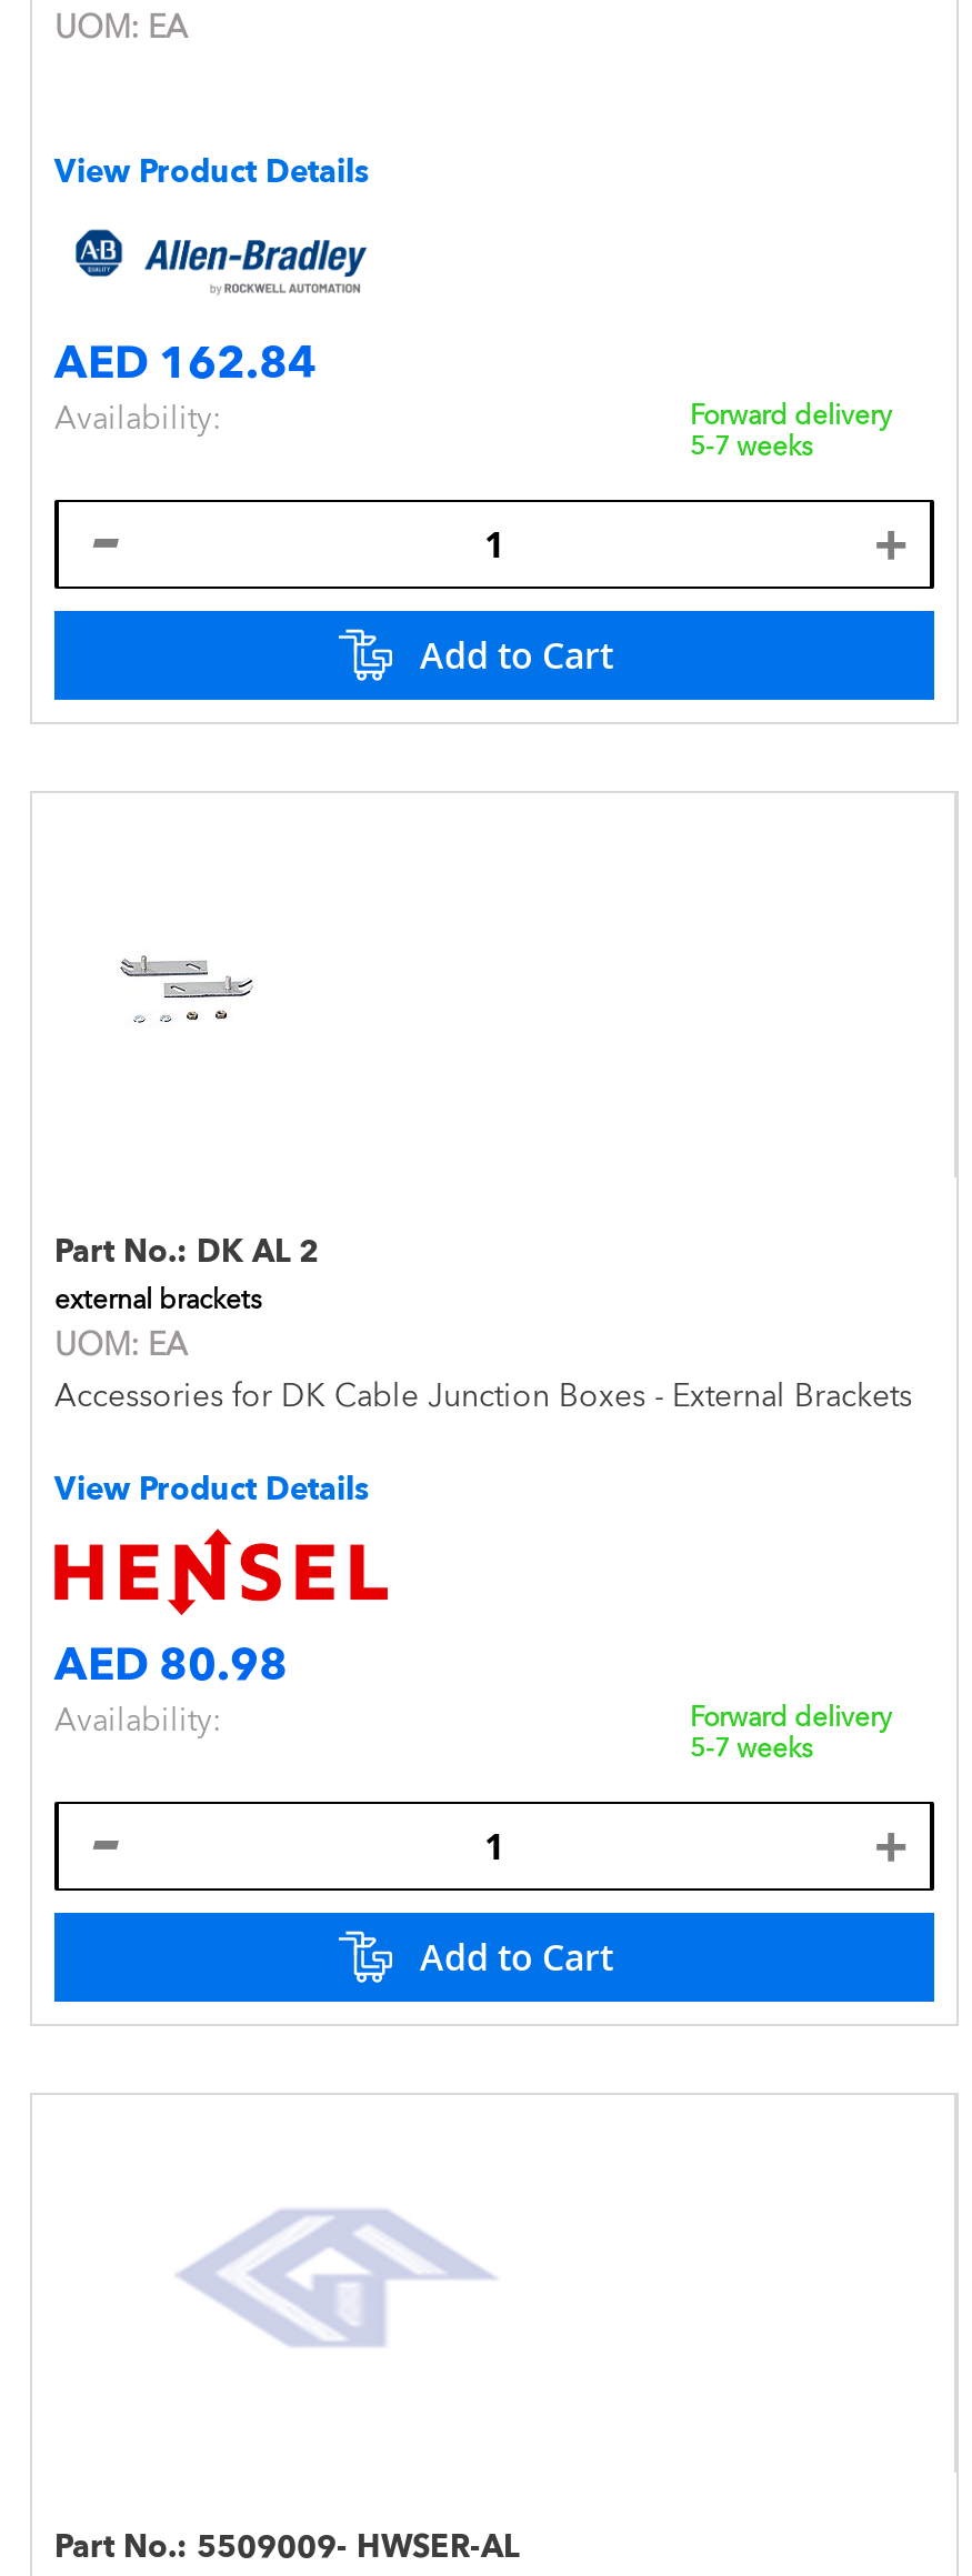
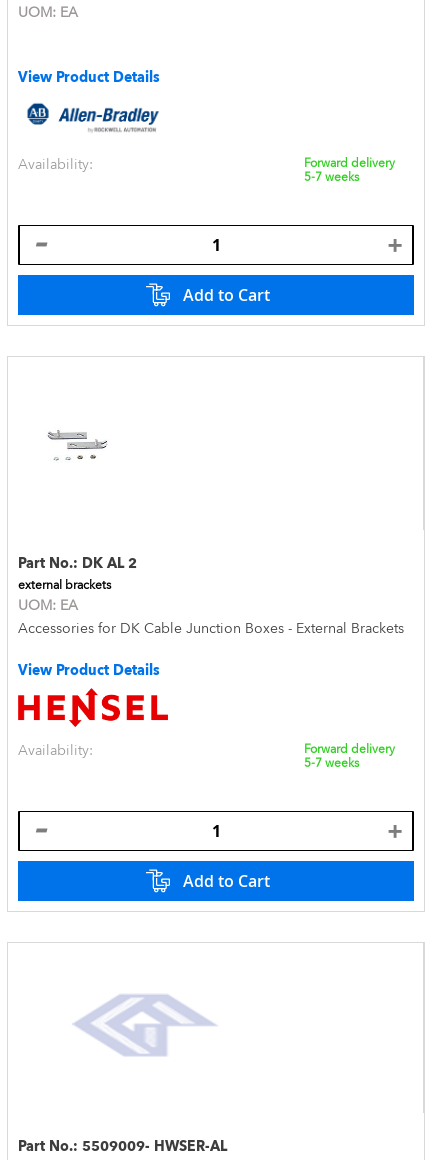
[54,335,317,388] AED 162.84 -> none
moved [54,399,892,461] -> [18,156,395,184]: Availability: | Forward delivery | 5-7 weeks
[54,1637,288,1690] AED 80.98 -> none
moved [54,1701,892,1764] -> [18,742,395,770]: Availability: | Forward delivery | 5-7 weeks

